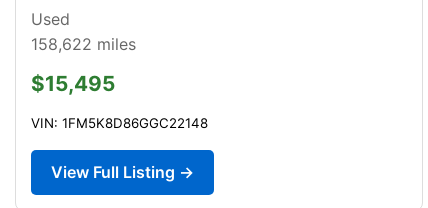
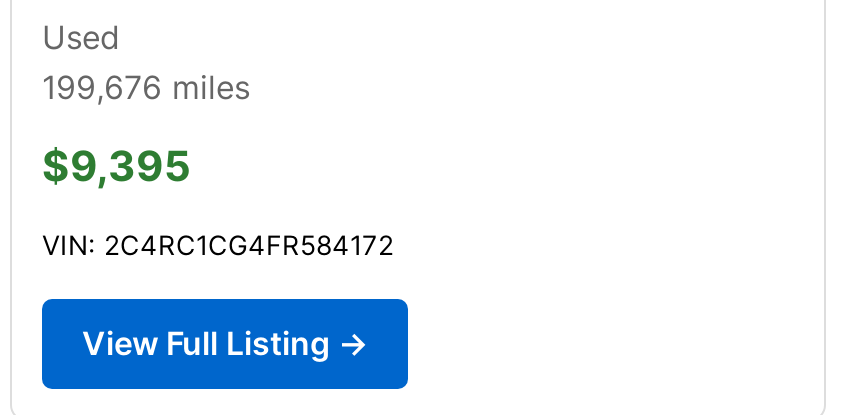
[31,34,136,54] 158,622 miles -> [42,67,250,107] 199,676 miles
[31,71,115,96] $15,495 -> [42,141,190,191] $9,395
[31,115,208,131] VIN: 1FM5K8D86GGC22148 -> [42,229,394,261] VIN: 2C4RC1CG4FR584172

